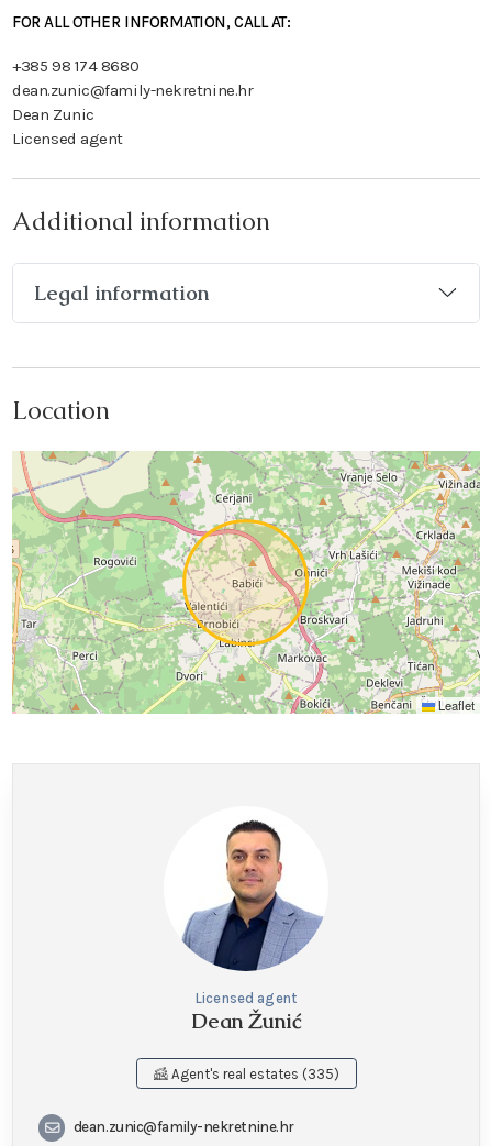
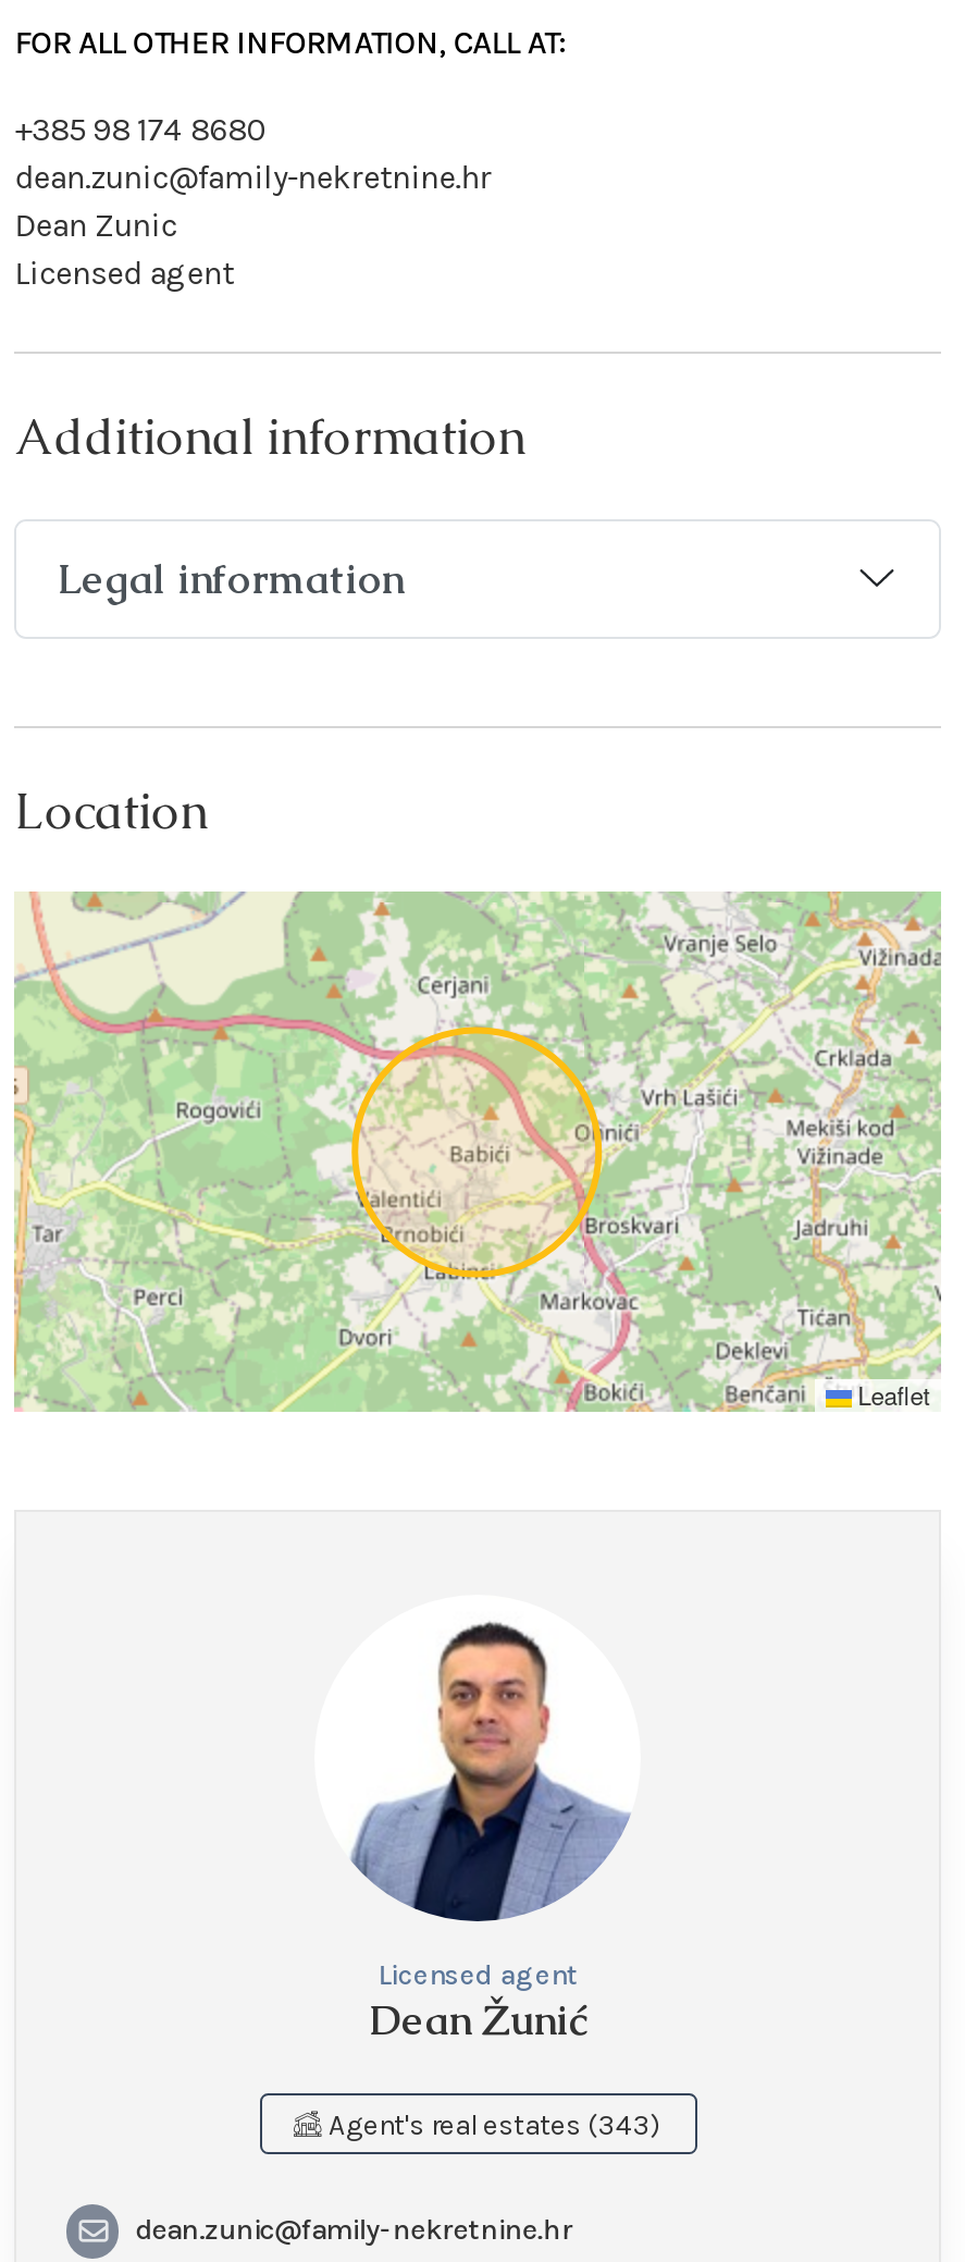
[168,1065,339,1082] Agent's real estates (335) -> [322,2108,661,2140] Agent's real estates (343)

